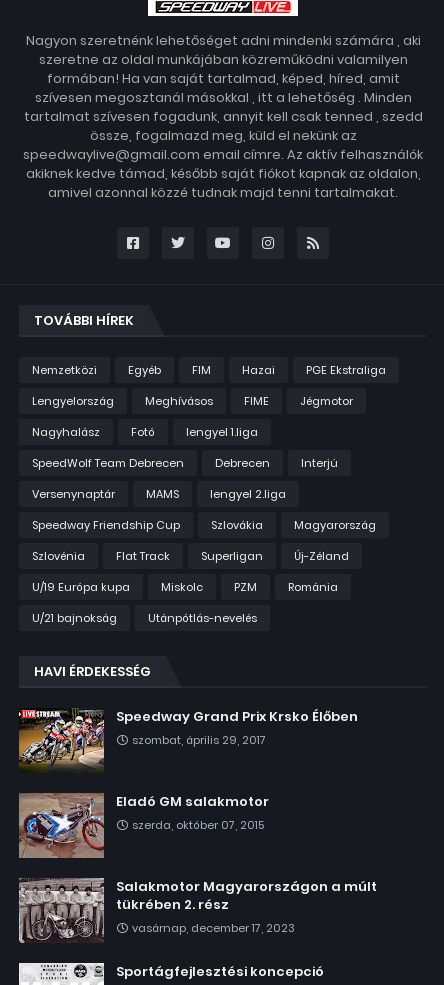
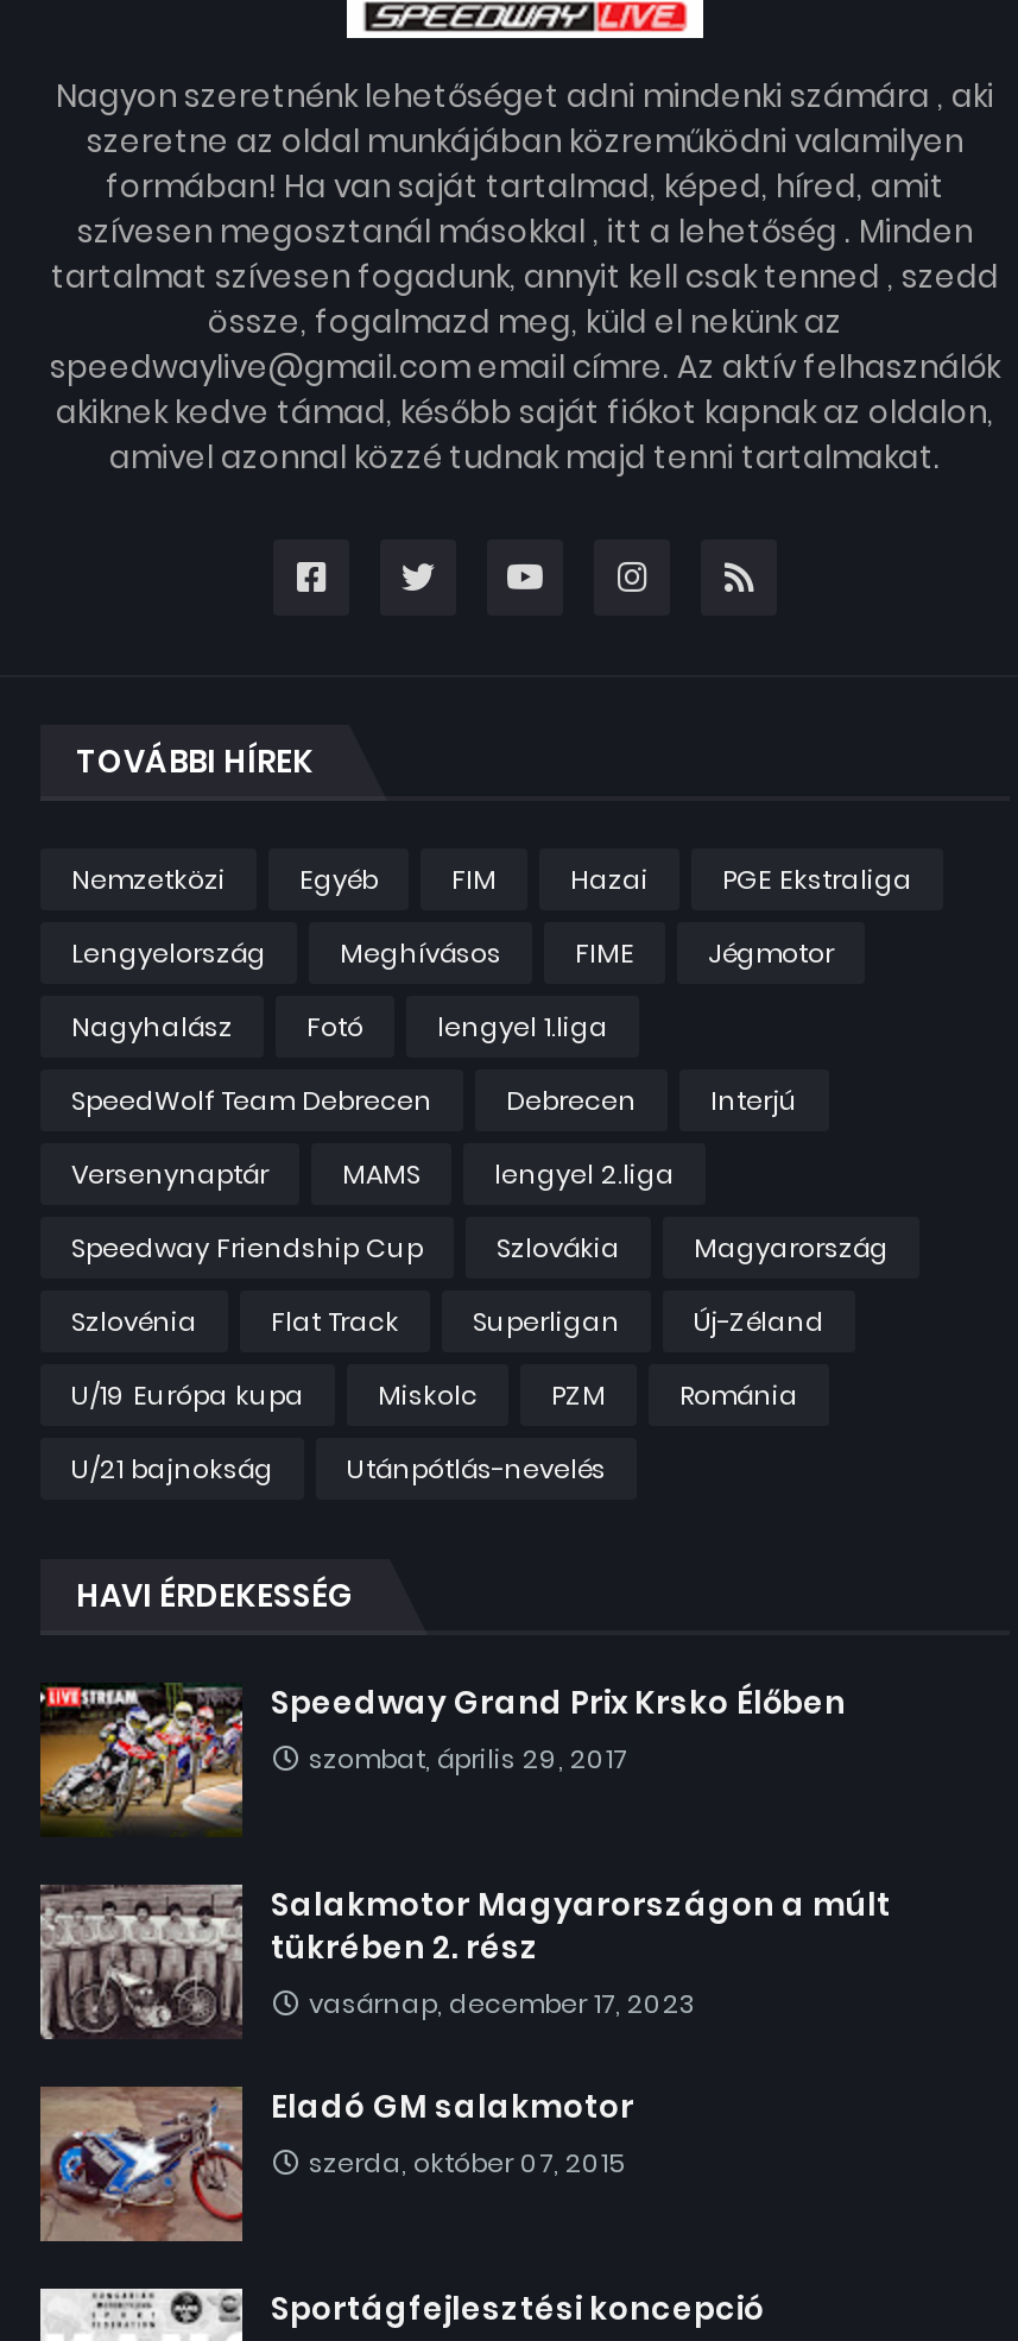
moved [19,792,269,859] -> [38,2085,634,2244]: [image] | Eladó GM salakmotor | szerda, október 07, 2015
moved [17,877,377,943] -> [36,1882,891,2039]: [image] | Salakmotor Magyarországon a múlt | tükrében 2. rész | vasárnap, december 17, 2023

